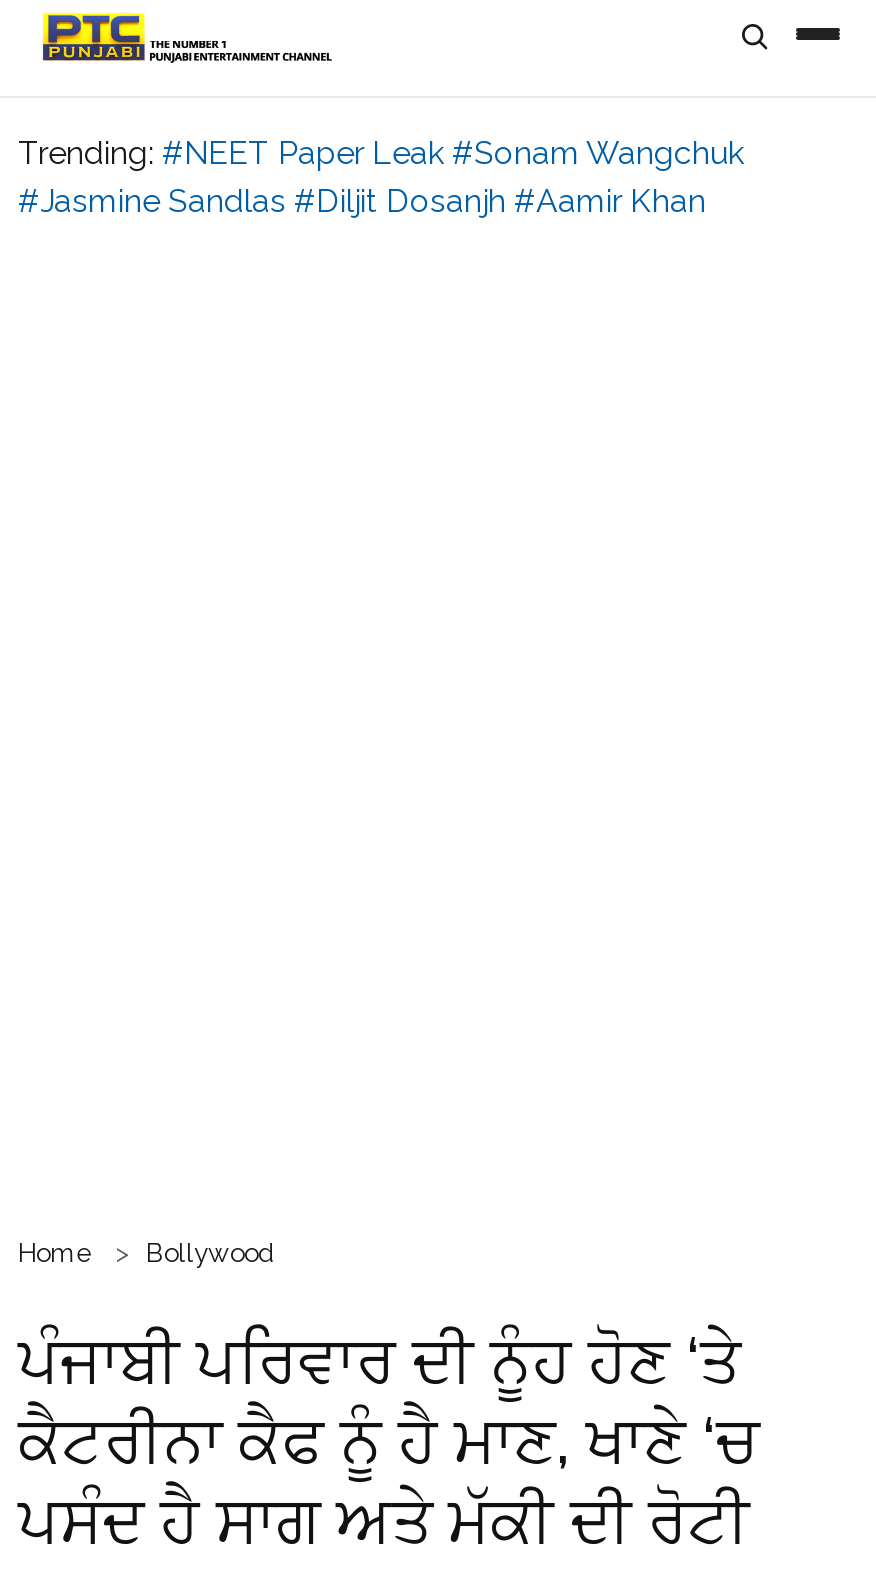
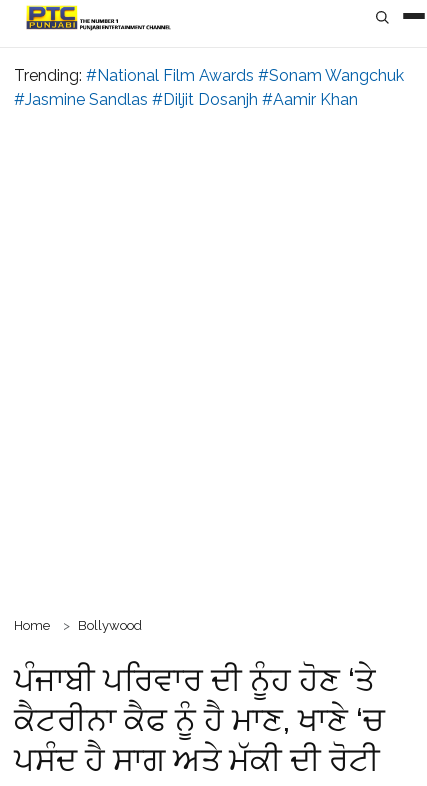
[18,134,744,172] Trending: #NEET Paper Leak #Sonam Wangchuk -> [14,66,404,85] Trending: #National Film Awards #Sonam Wangchuk

